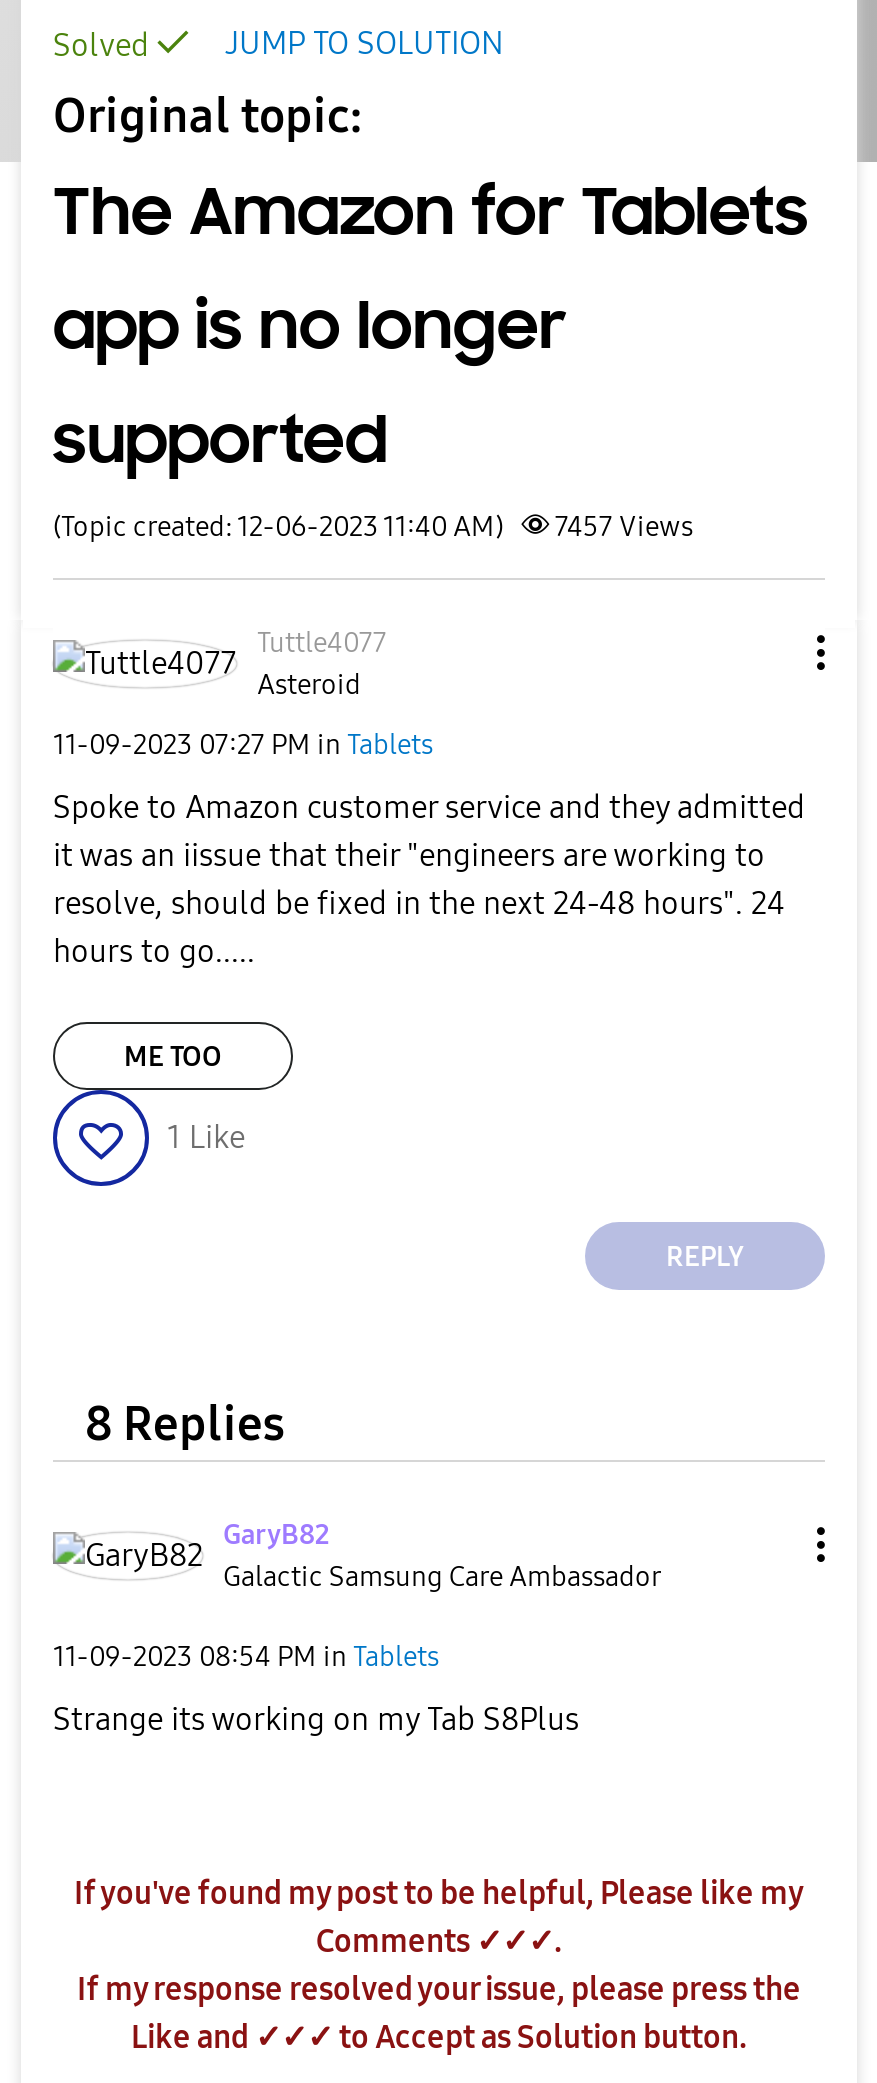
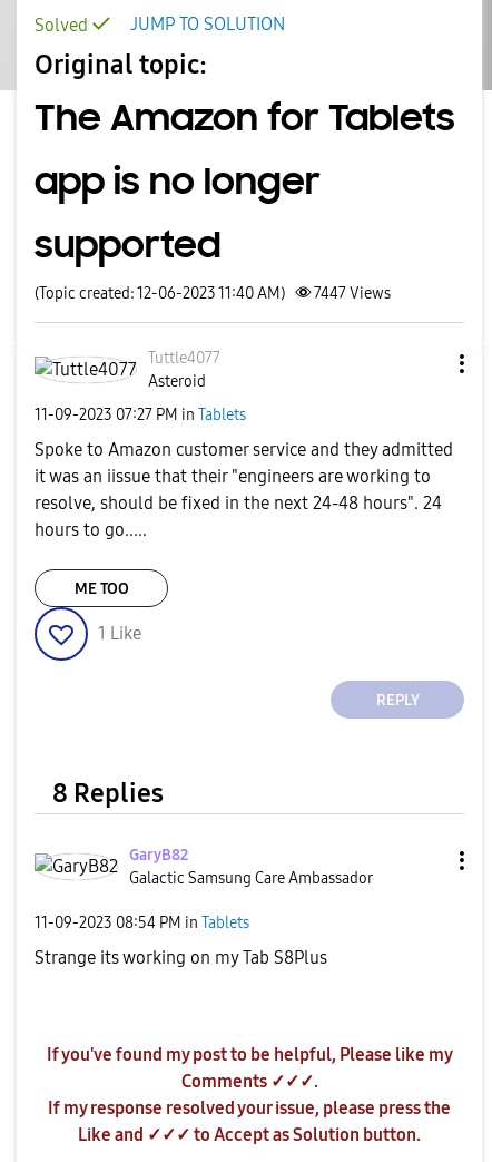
[53,510,693,544] (Topic created: 12-06-2023 11:40 AM) 7457 Views -> [35,284,391,303] (Topic created: 12-06-2023 11:40 AM) 7447 Views

